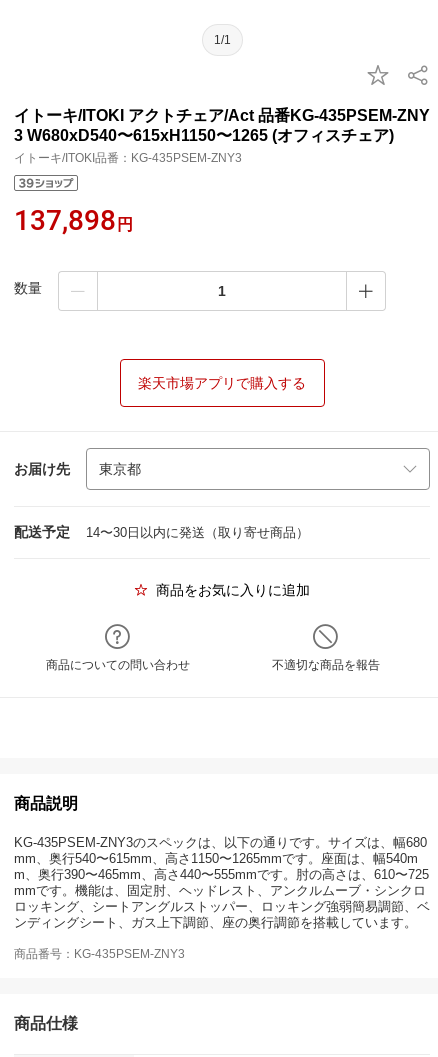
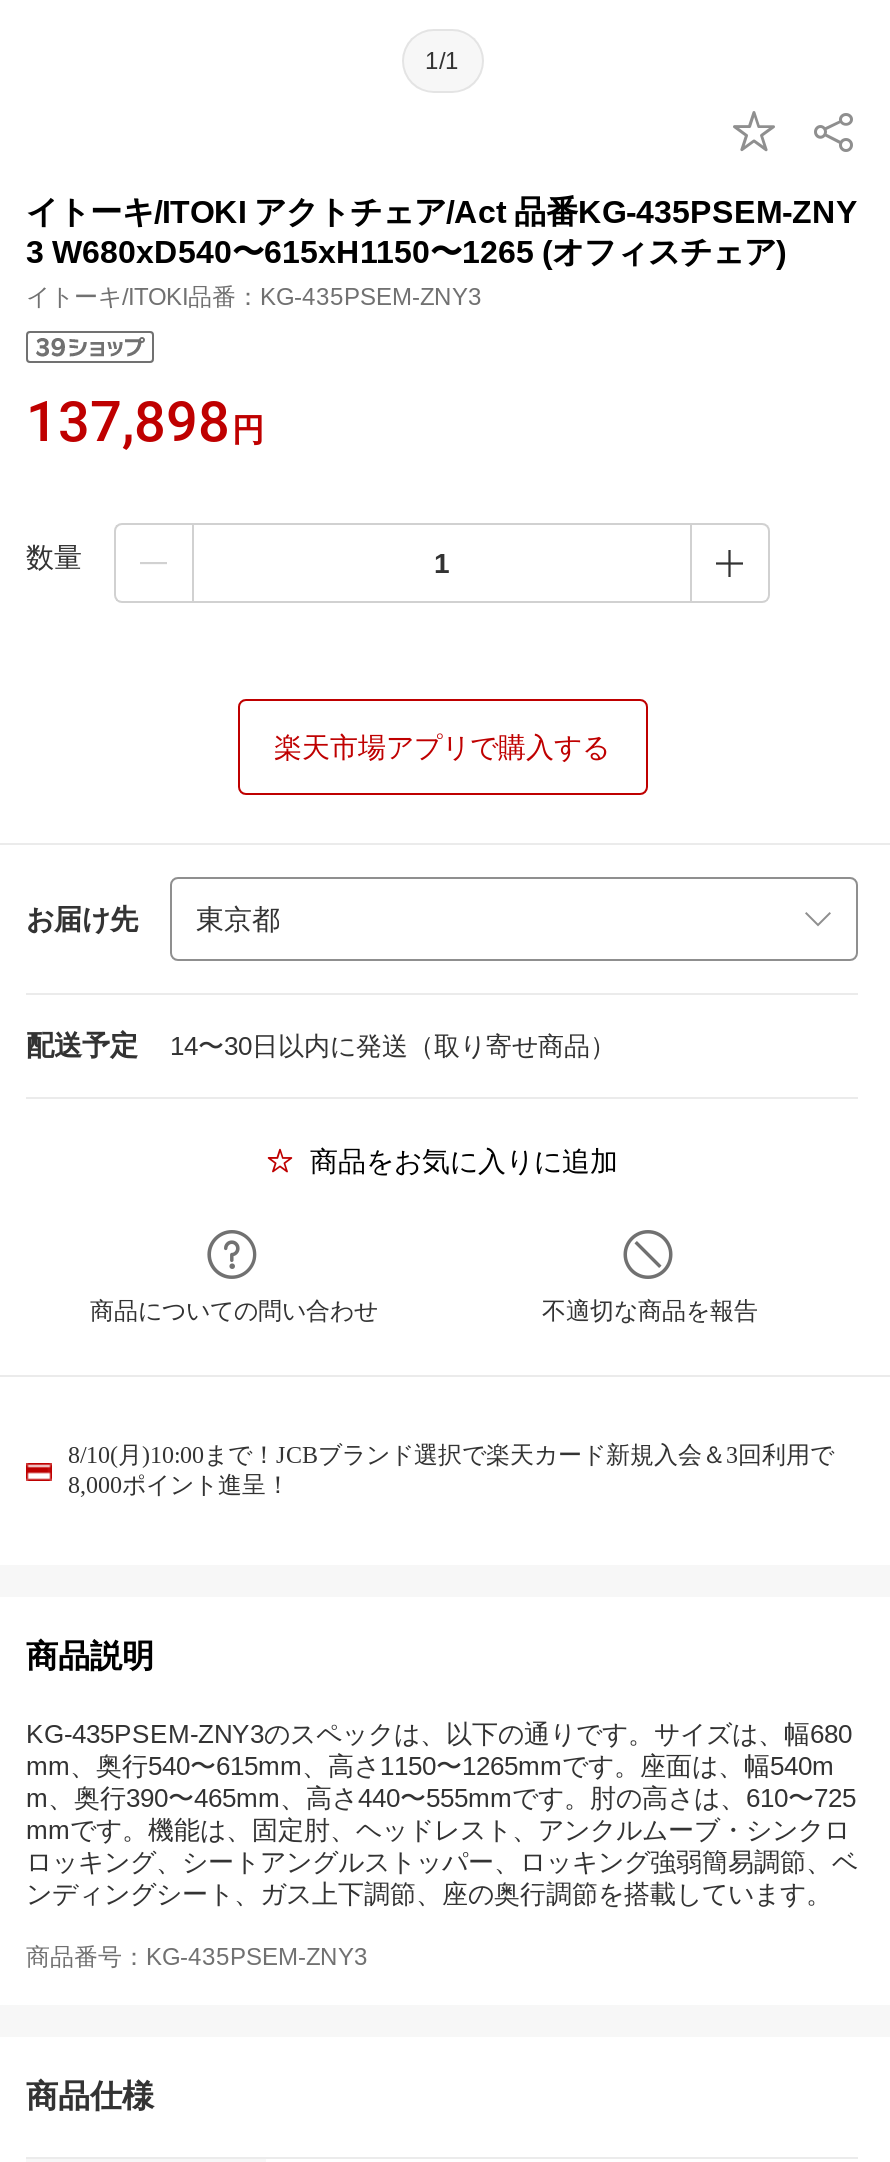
none -> [68,1441,834,1499] 8/10(月)10:00まで！JCBブランド選択で楽天カード新規入会＆3回利用で | 8,000ポイント進呈！

